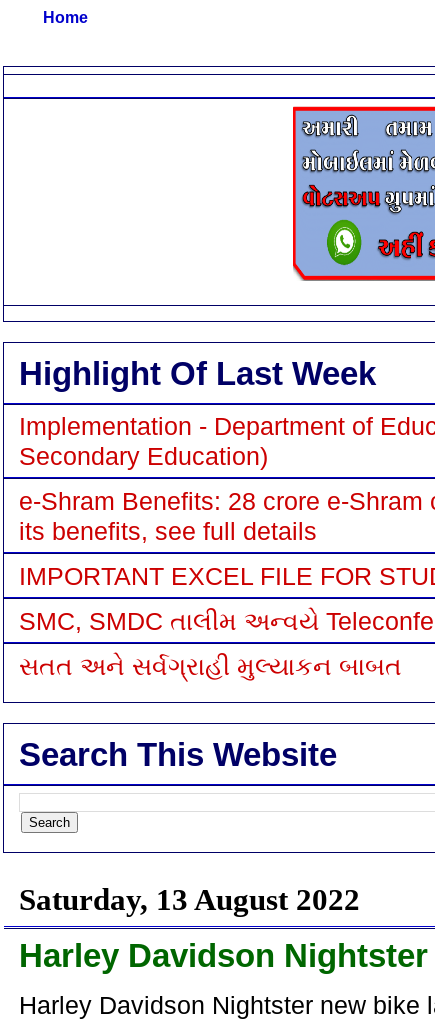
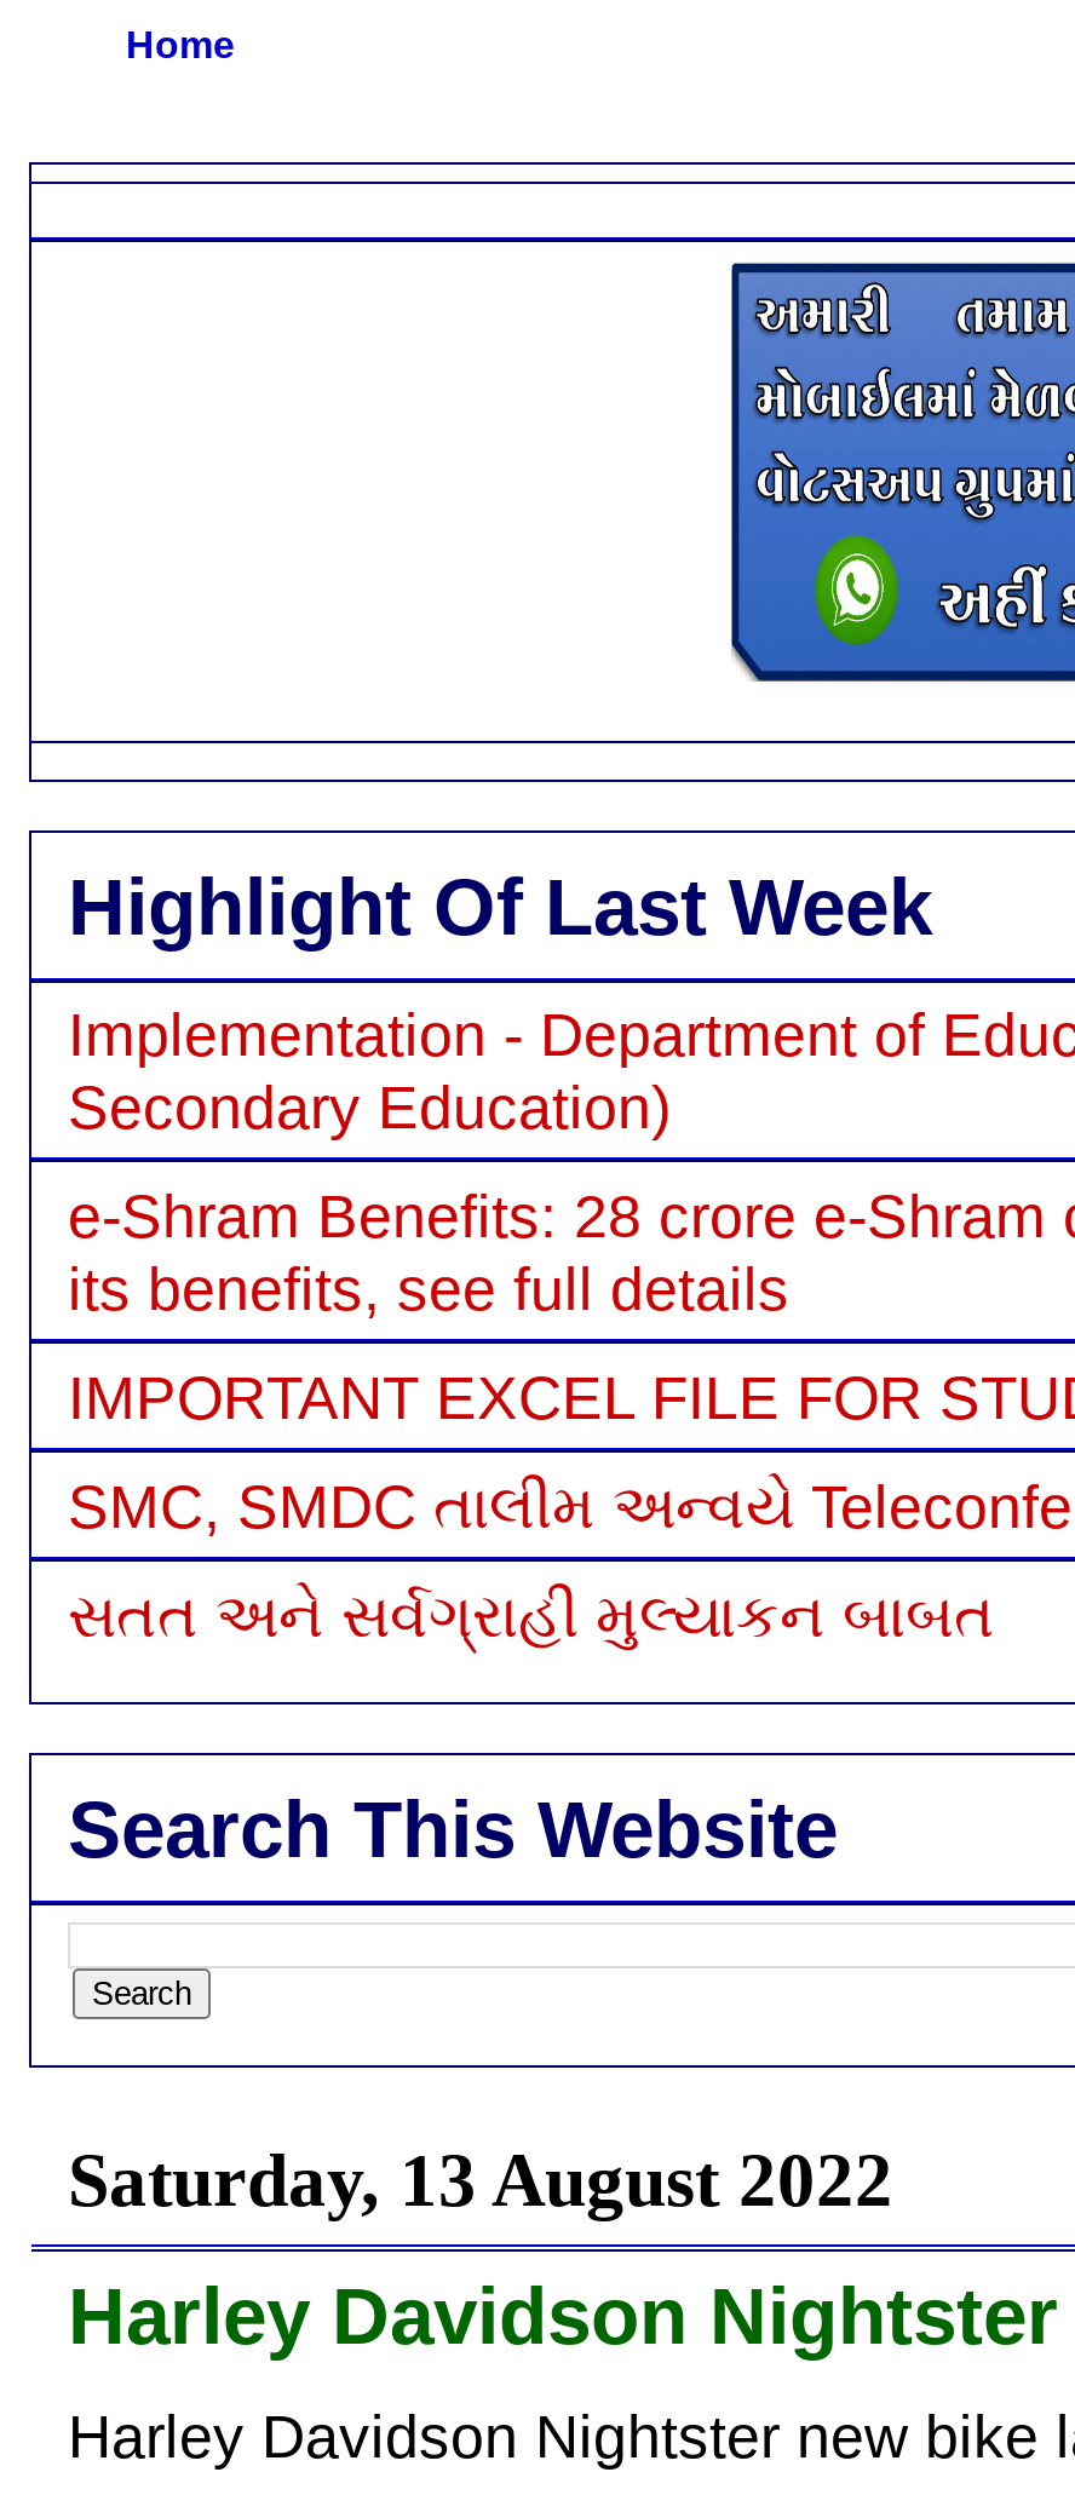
[292,106,432,281] [image] -> [729,261,1068,683] [image]

